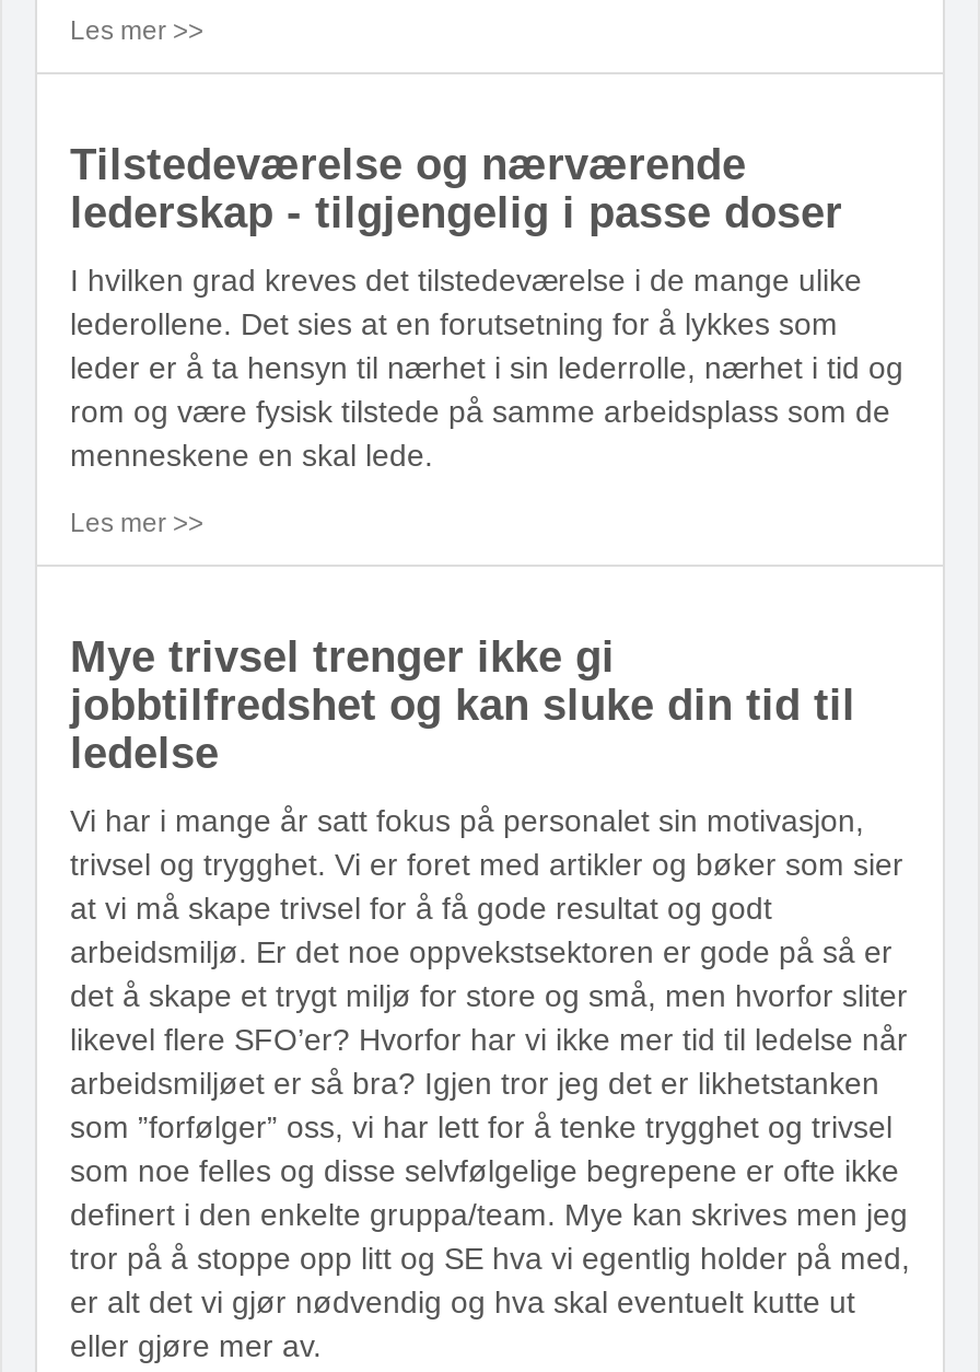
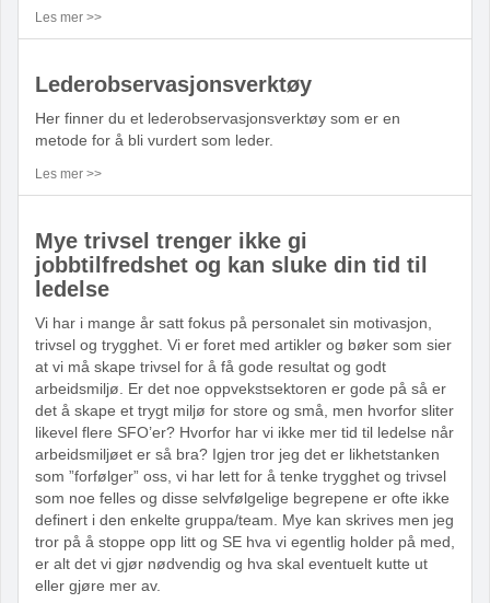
[70,139,842,236] Tilstedeværelse og nærværende | lederskap - tilgjengelig i passe doser -> [35,72,312,96] Lederobservasjonsverktøy
[70,262,903,472] I hvilken grad kreves det tilstedeværelse i de mange ulike | lederollene. Det sies at en forutsetning for å lykkes som | leder er å ta hensyn til nærhet i sin lederrolle, nærhet i tid og | rom og være fysisk tilstede på samme arbeidsplass som de | menneskene en skal lede. -> [35,109,400,149] Her finner du et lederobservasjonsverktøy som er en | metode for å bli vurdert som leder.

